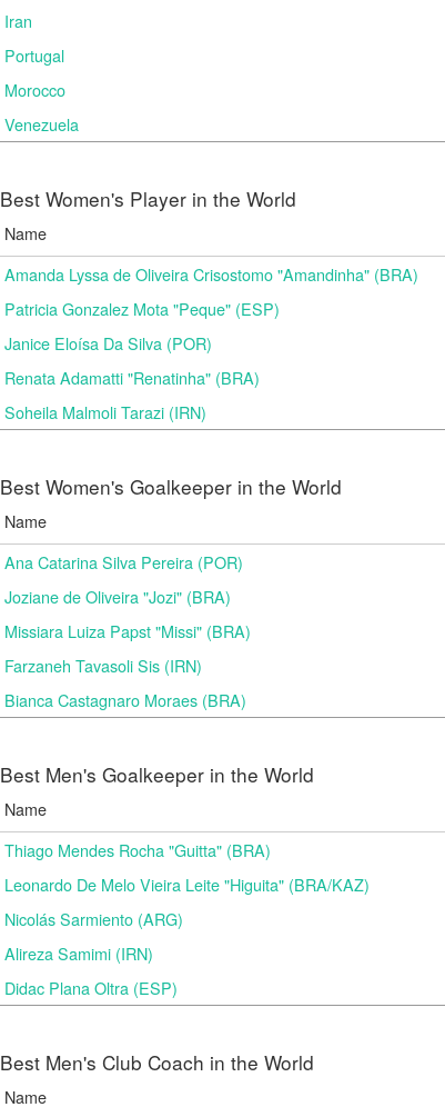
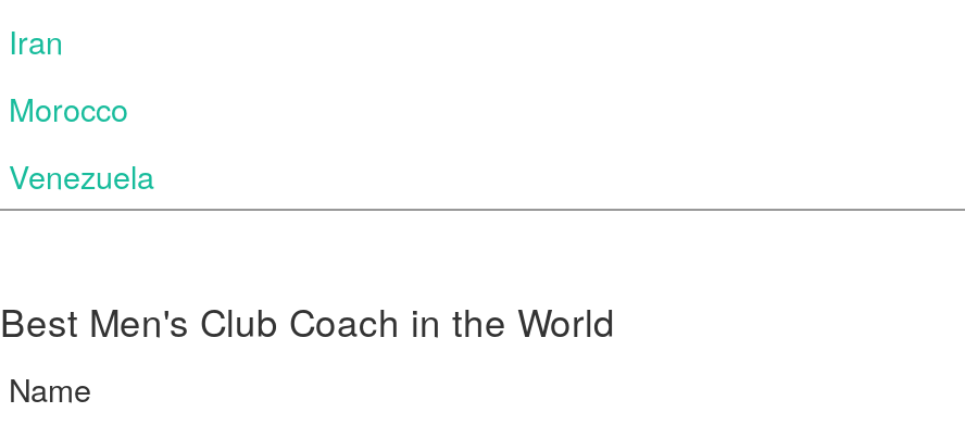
[4,43,64,67] Portugal -> none
[0,184,418,999] Best Women's Player in the World | Name | Amanda Lyssa de Oliveira Crisostomo "Amandinha" (BRA) | Patricia Gonzalez Mota "Peque" (ESP) | Janice Eloísa Da Silva (POR) | Renata Adamatti "Renatinha" (BRA) | Soheila Malmoli Tarazi (IRN) | Best Women's Goalkeeper in the World | Name | Ana Catarina Silva Pereira (POR) | Joziane de Oliveira "Jozi" (BRA) | Missiara Luiza Papst "Missi" (BRA) | Farzaneh Tavasoli Sis (IRN) | Bianca Castagnaro Moraes (BRA) | Best Men's Goalkeeper in the World | Name | Thiago Mendes Rocha "Guitta" (BRA) | Leonardo De Melo Vieira Leite "Higuita" (BRA/KAZ) | Nicolás Sarmiento (ARG) | Alireza Samimi (IRN) | Didac Plana Oltra (ESP) -> none

